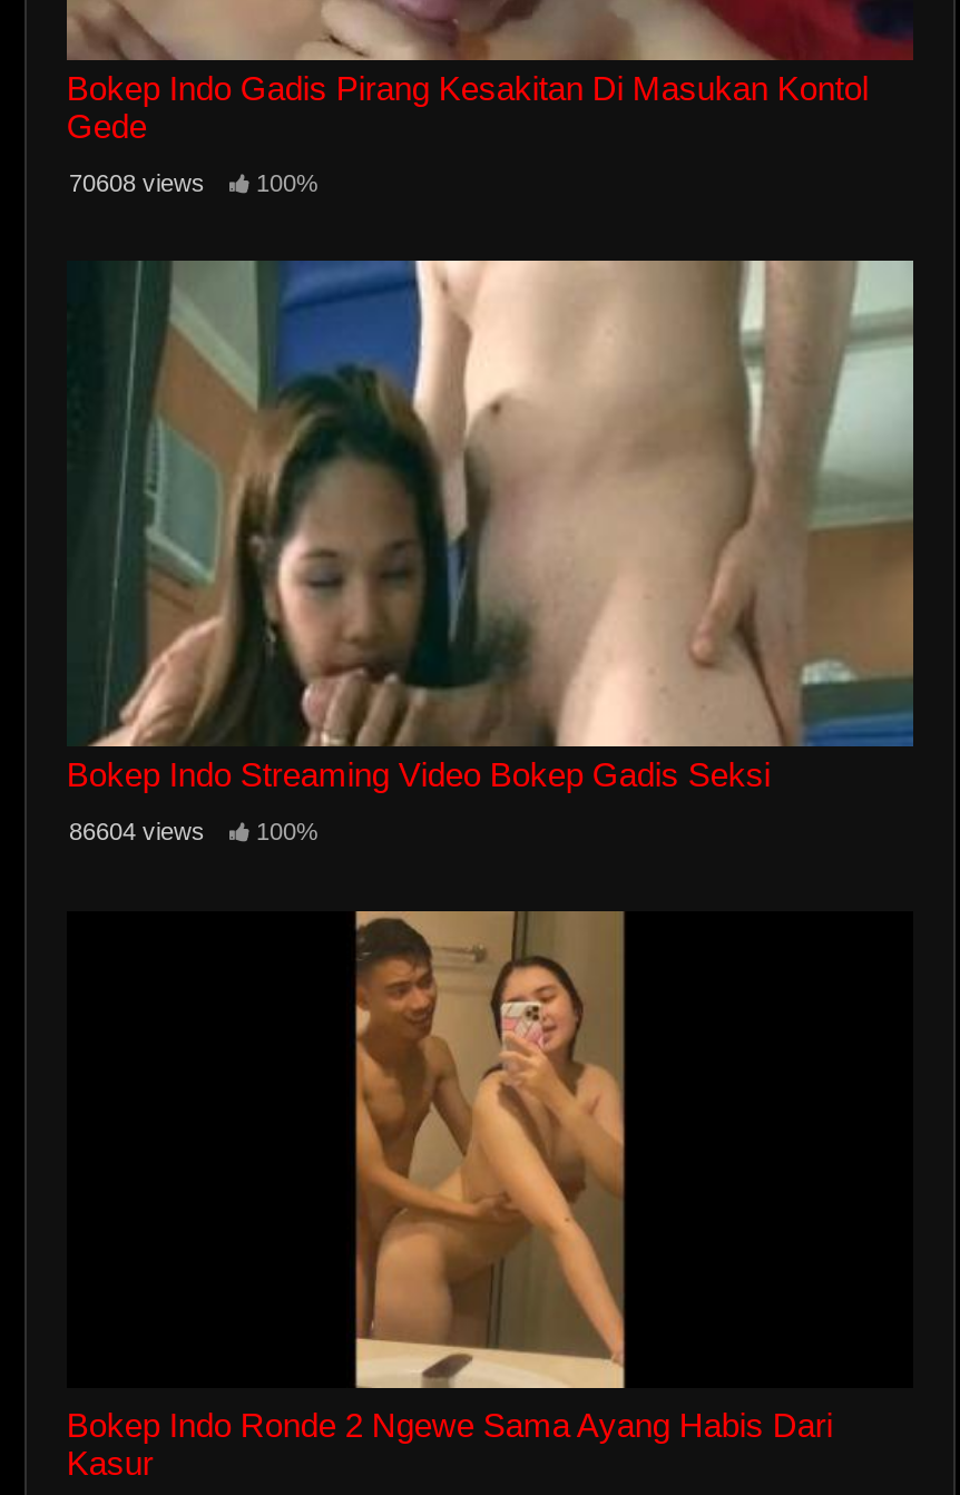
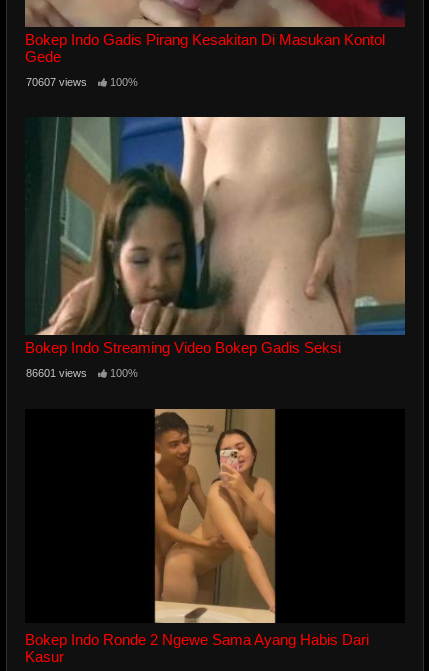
[69,169,319,195] 70608 views 100% -> [26,76,138,88] 70607 views 100%
[69,818,319,845] 86604 views 100% -> [26,367,138,379] 86601 views 100%

